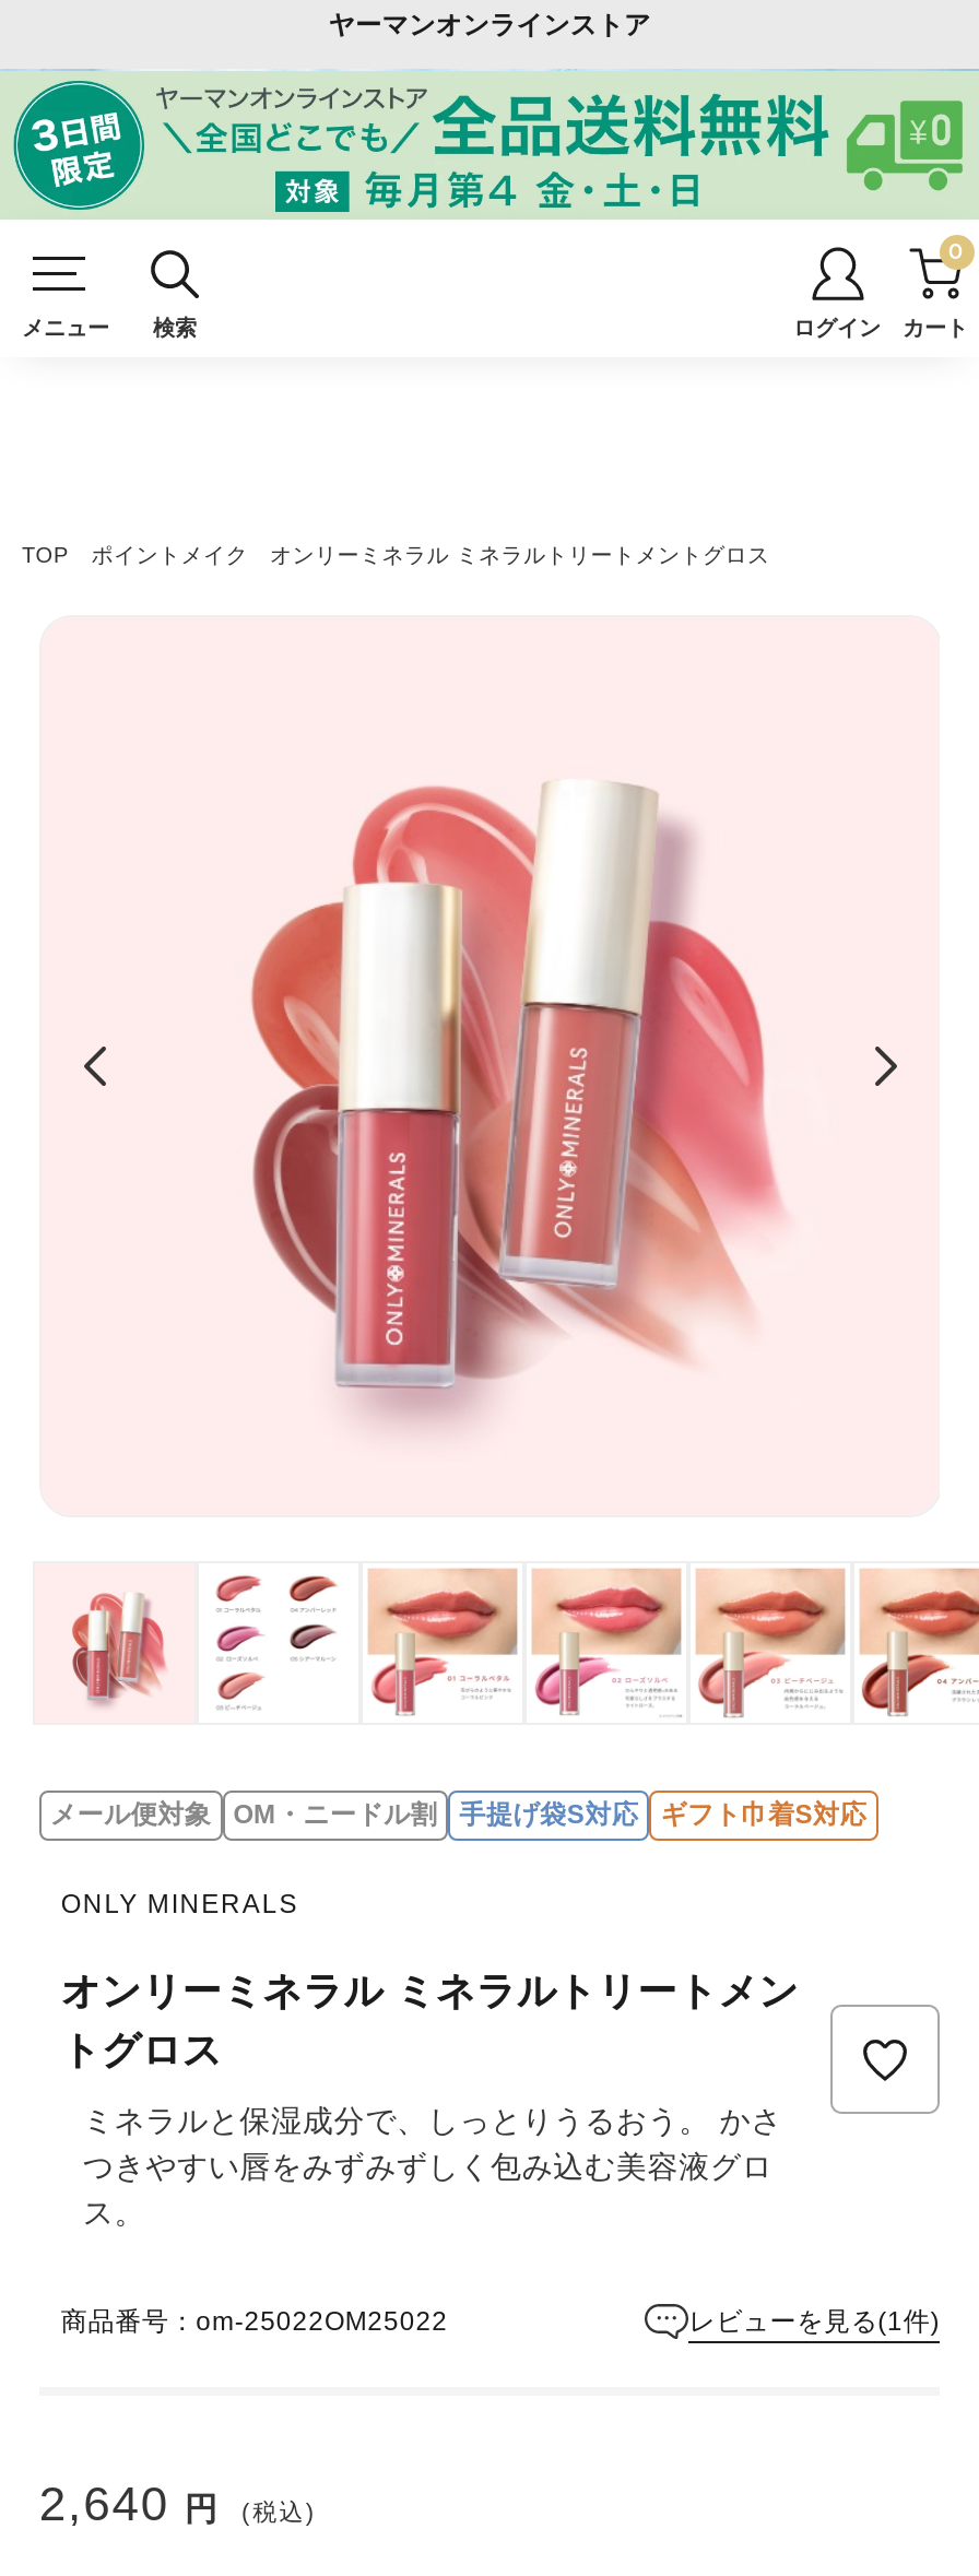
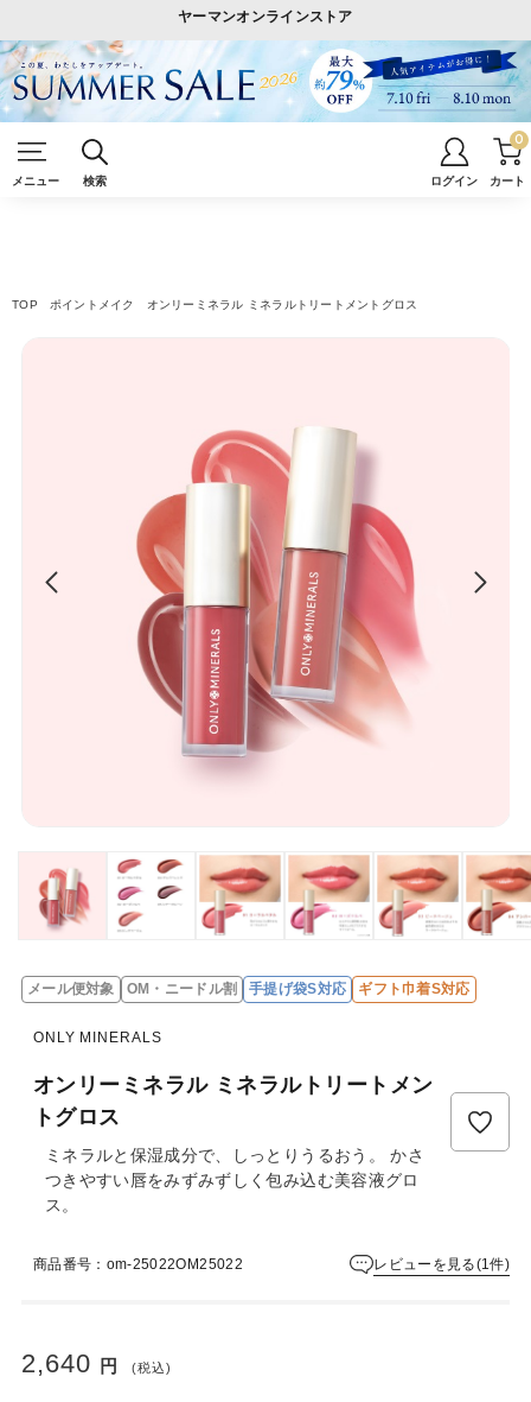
[7,69,972,220] [image] -> [4,39,527,122] [image]

